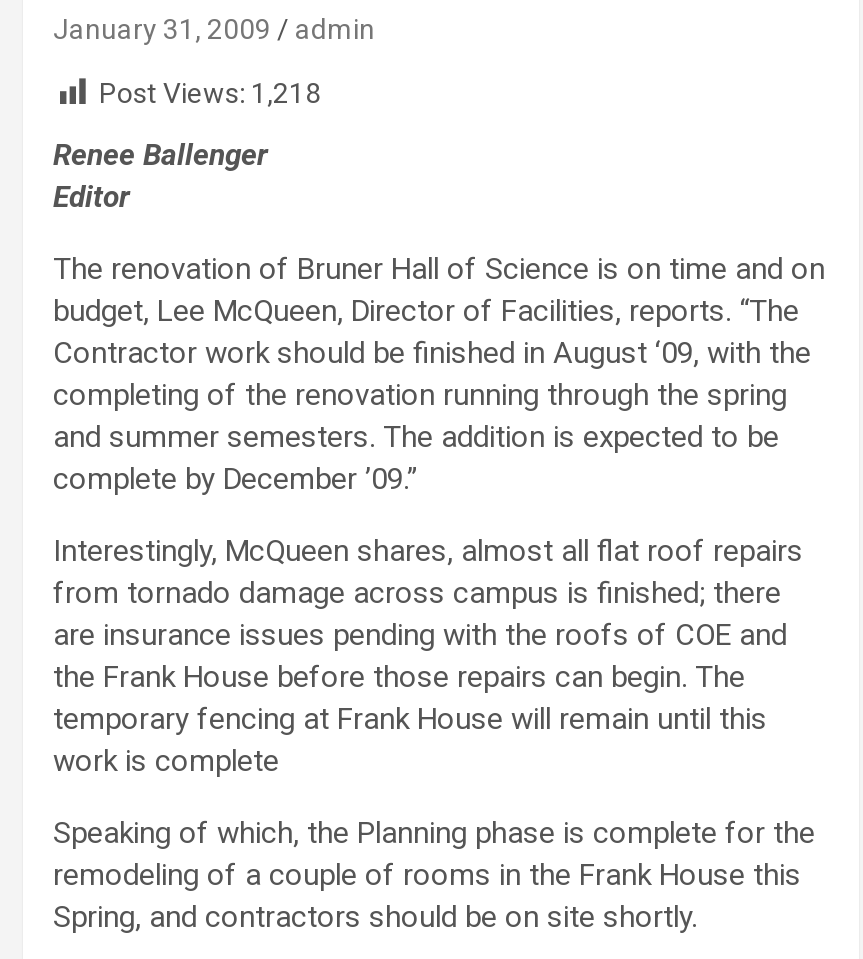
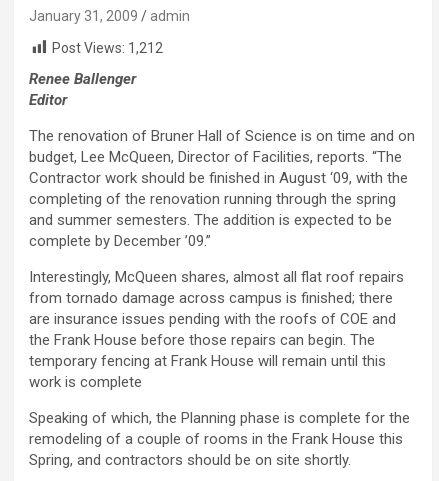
[99,77,321,109] Post Views: 1,218 -> [52,40,163,56] Post Views: 1,212

